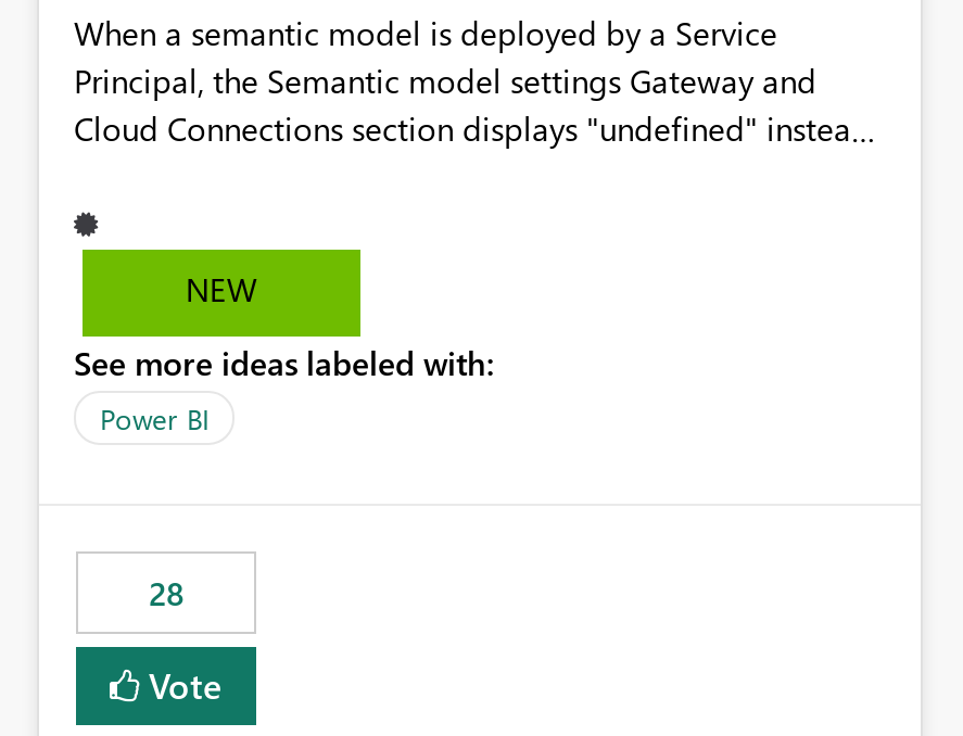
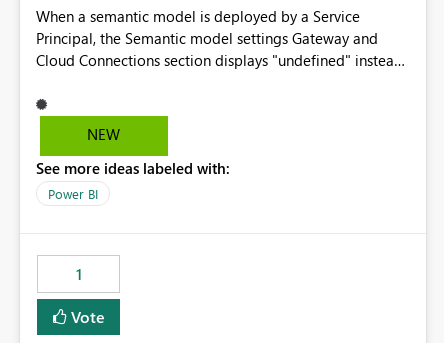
[149,572,183,615] 28 -> [75,264,81,284] 1

